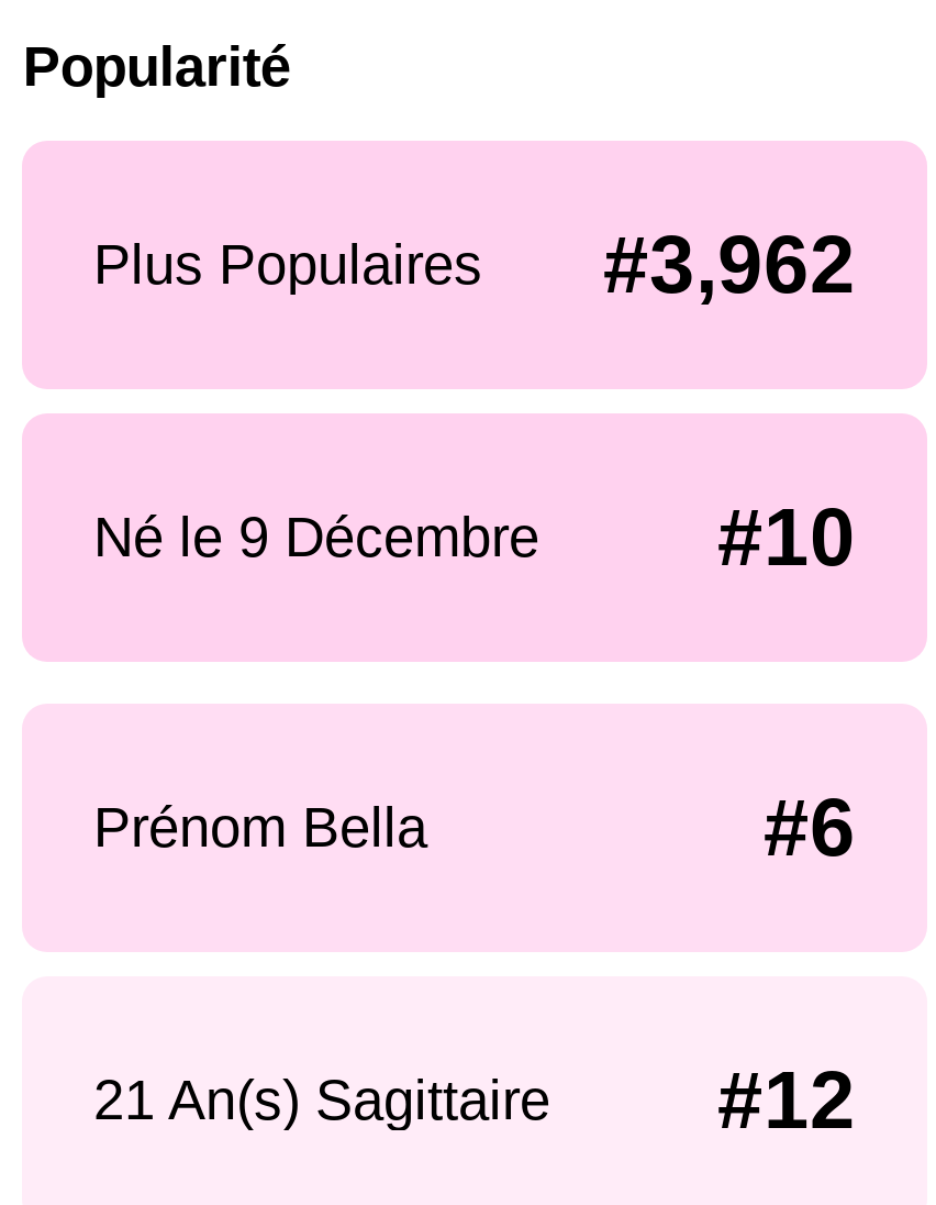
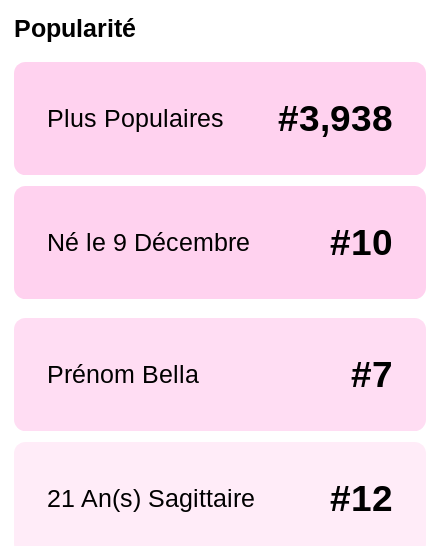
[93,220,856,310] Plus Populaires #3,962 -> [46,98,393,139] Plus Populaires #3,938
[764,782,856,873] #6 -> [351,354,393,395] #7

